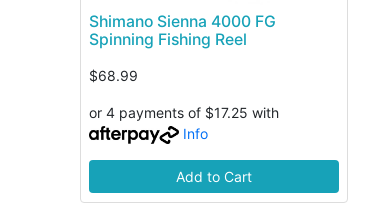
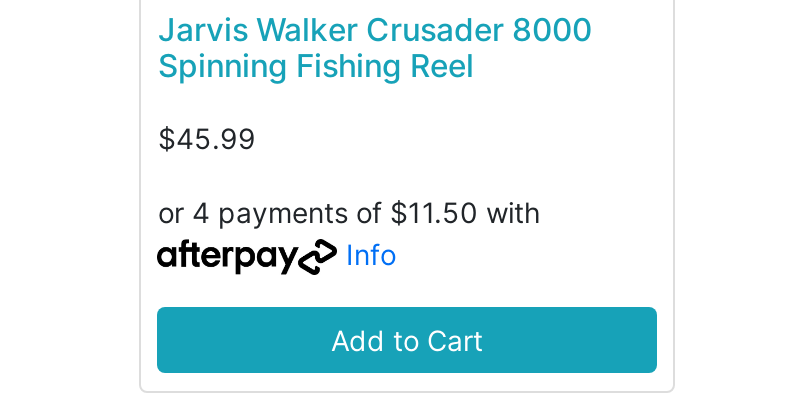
[89,12,276,31] Shimano Sienna 4000 FG -> [158,11,592,49] Jarvis Walker Crusader 8000
[89,67,138,84] $68.99 -> [158,121,256,155] $45.99
[89,104,279,121] or 4 payments of $17.25 with -> [158,195,540,229] or 4 payments of $11.50 with

